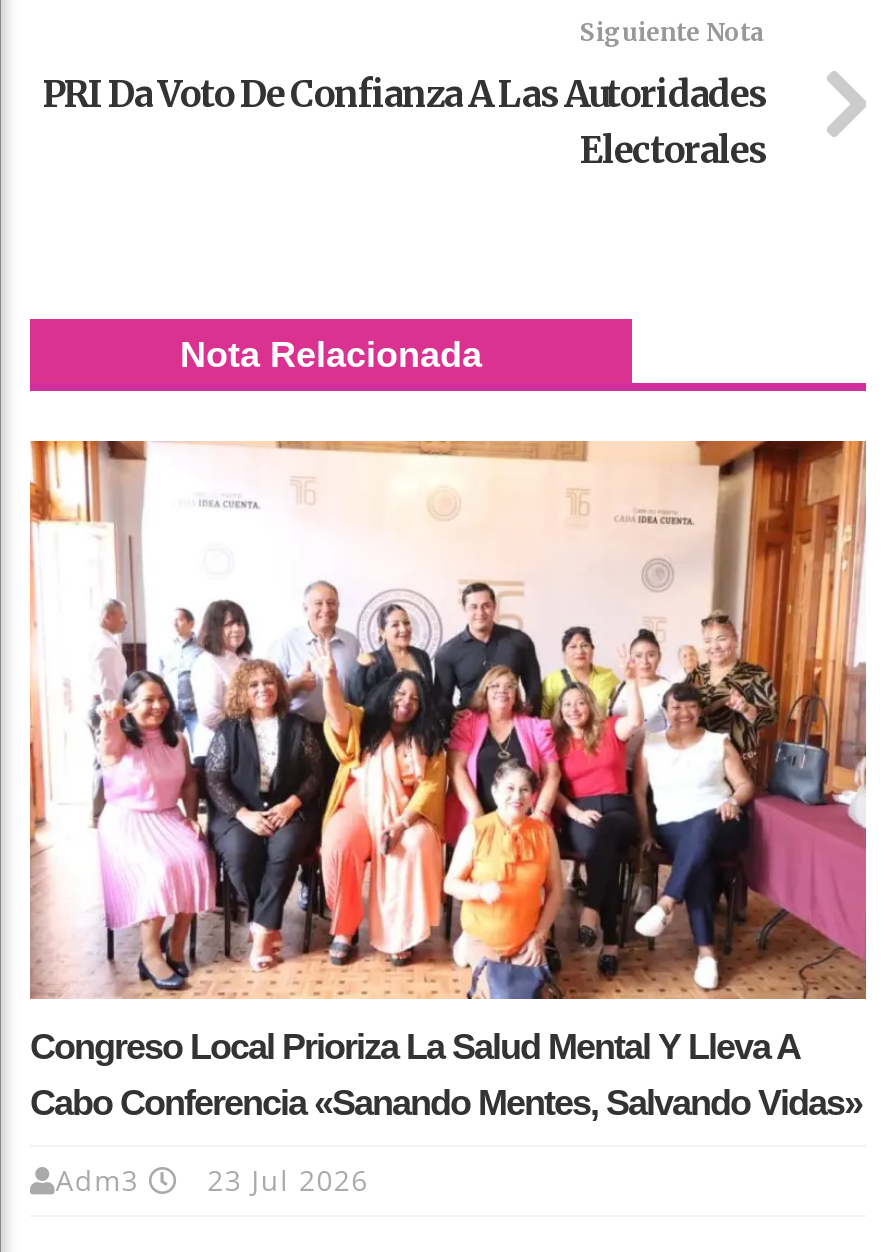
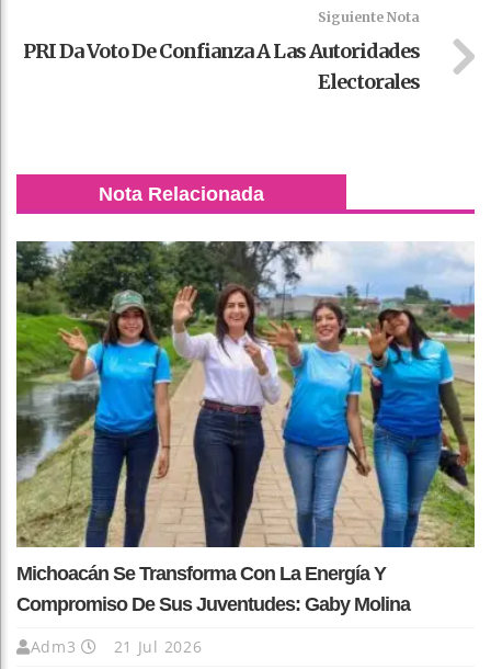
[28,439,868,1123] [image] | Congreso Local Prioriza La Salud Mental Y Lleva A | Cabo Conferencia «Sanando Mentes, Salvando Vidas» -> [15,240,476,615] [image] | Michoacán Se Transforma Con La Energía Y | Compromiso De Sus Juventudes: Gaby Molina
[55,1161,369,1199] Adm3 23 Jul 2026 -> [30,636,202,657] Adm3 21 Jul 2026

